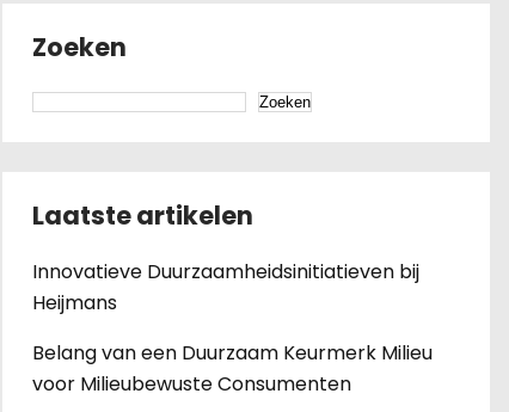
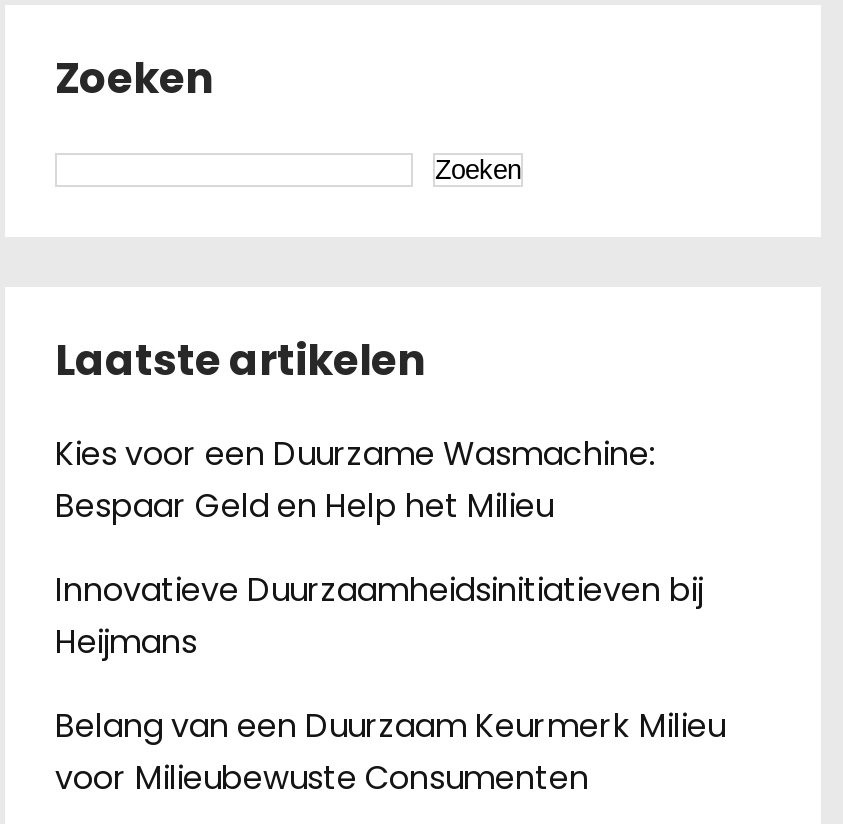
none -> [55,431,655,529] Kies voor een Duurzame Wasmachine: | Bespaar Geld en Help het Milieu

